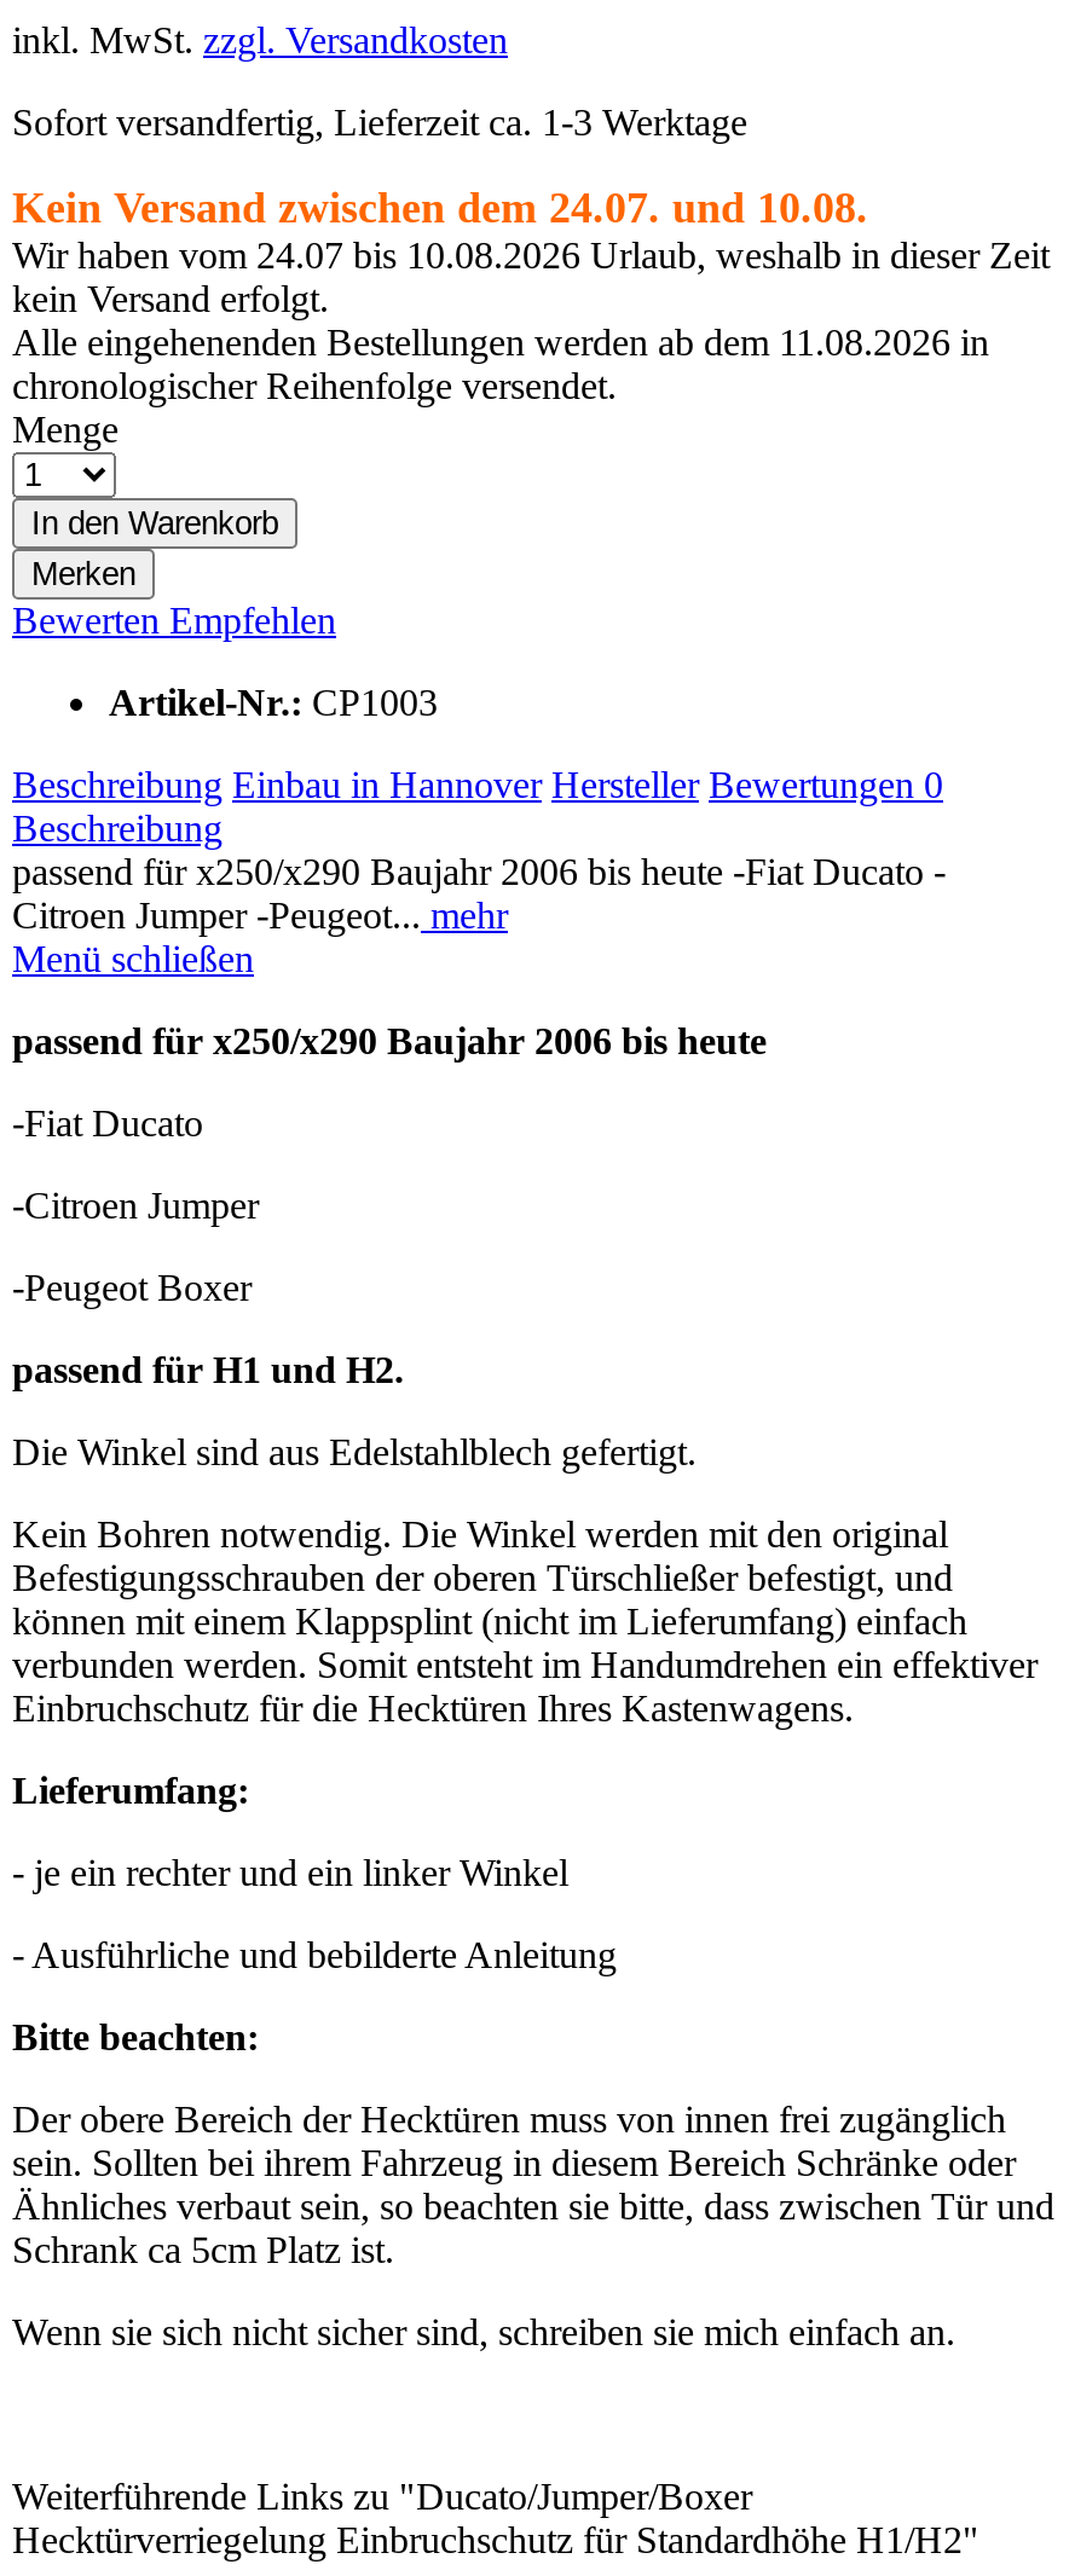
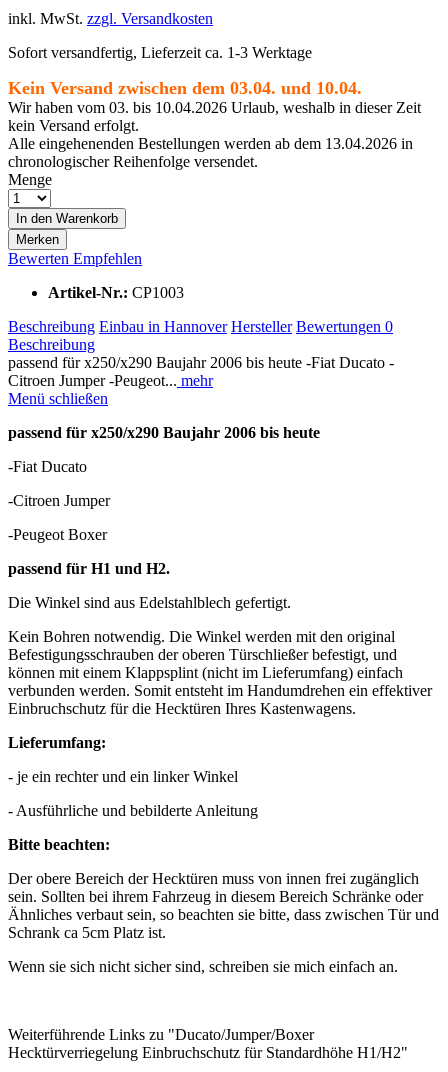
[12,183,868,232] Kein Versand zwischen dem 24.07. und 10.08. -> [8,78,362,98] Kein Versand zwischen dem 03.04. und 10.04.
[12,234,1050,275] Wir haben vom 24.07 bis 10.08.2026 Urlaub, weshalb in dieser Zeit -> [8,99,421,116] Wir haben vom 03. bis 10.04.2026 Urlaub, weshalb in dieser Zeit
[12,321,989,362] Alle eingehenenden Bestellungen werden ab dem 11.08.2026 in -> [8,135,413,152] Alle eingehenenden Bestellungen werden ab dem 13.04.2026 in

